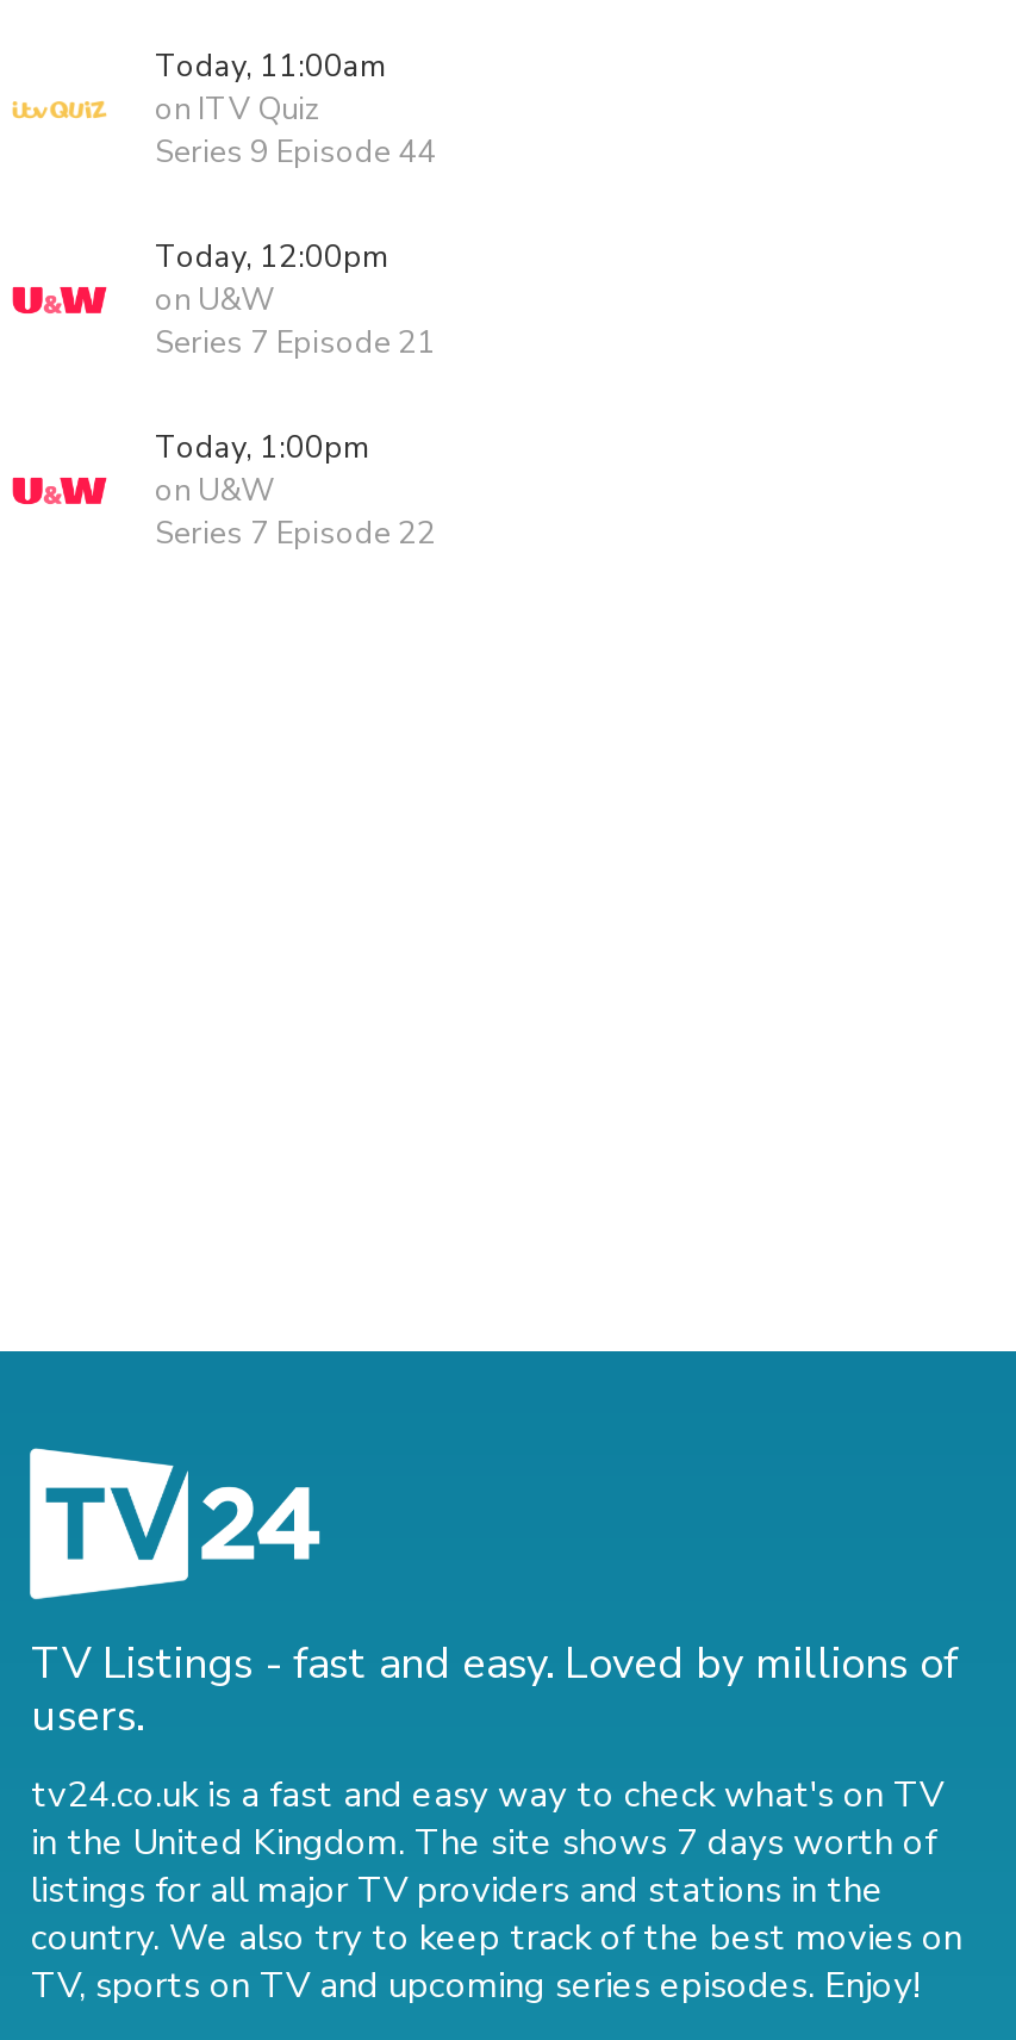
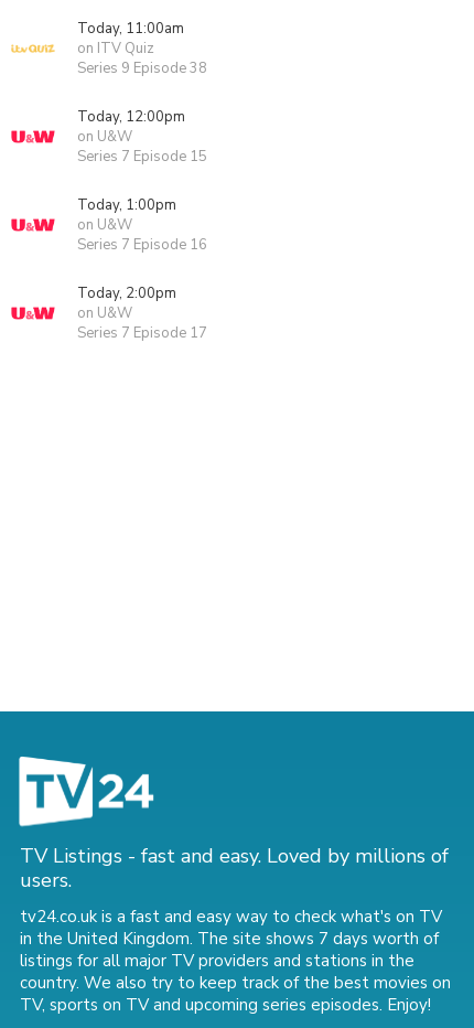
[155,131,436,174] Series 9 Episode 44 -> [77,58,207,78] Series 9 Episode 38
[155,322,436,365] Series 7 Episode 21 -> [77,147,207,167] Series 7 Episode 15
[155,512,436,555] Series 7 Episode 22 -> [77,235,207,343] Series 7 Episode 16 | Today, 2:00pm | on U&W | Series 7 Episode 17

